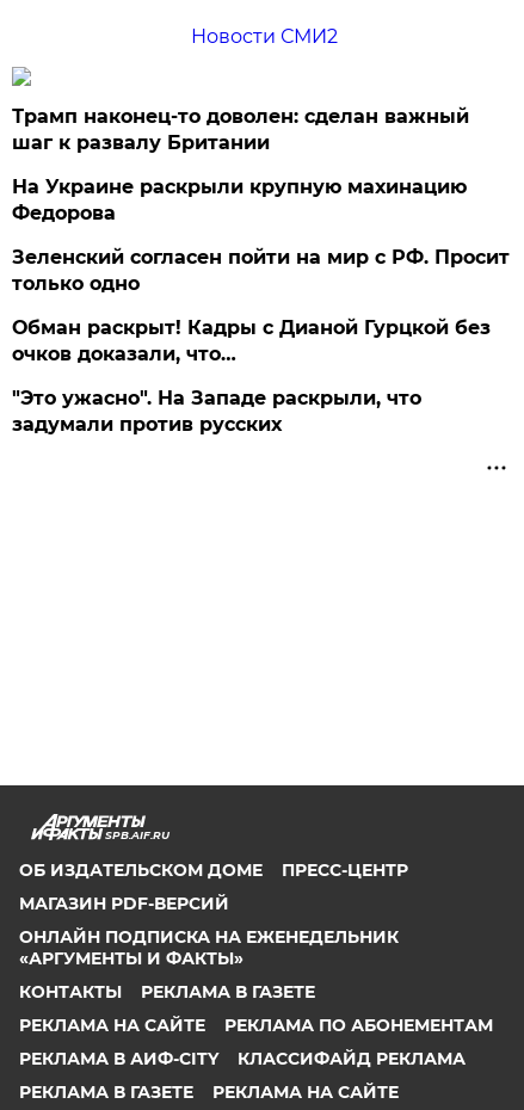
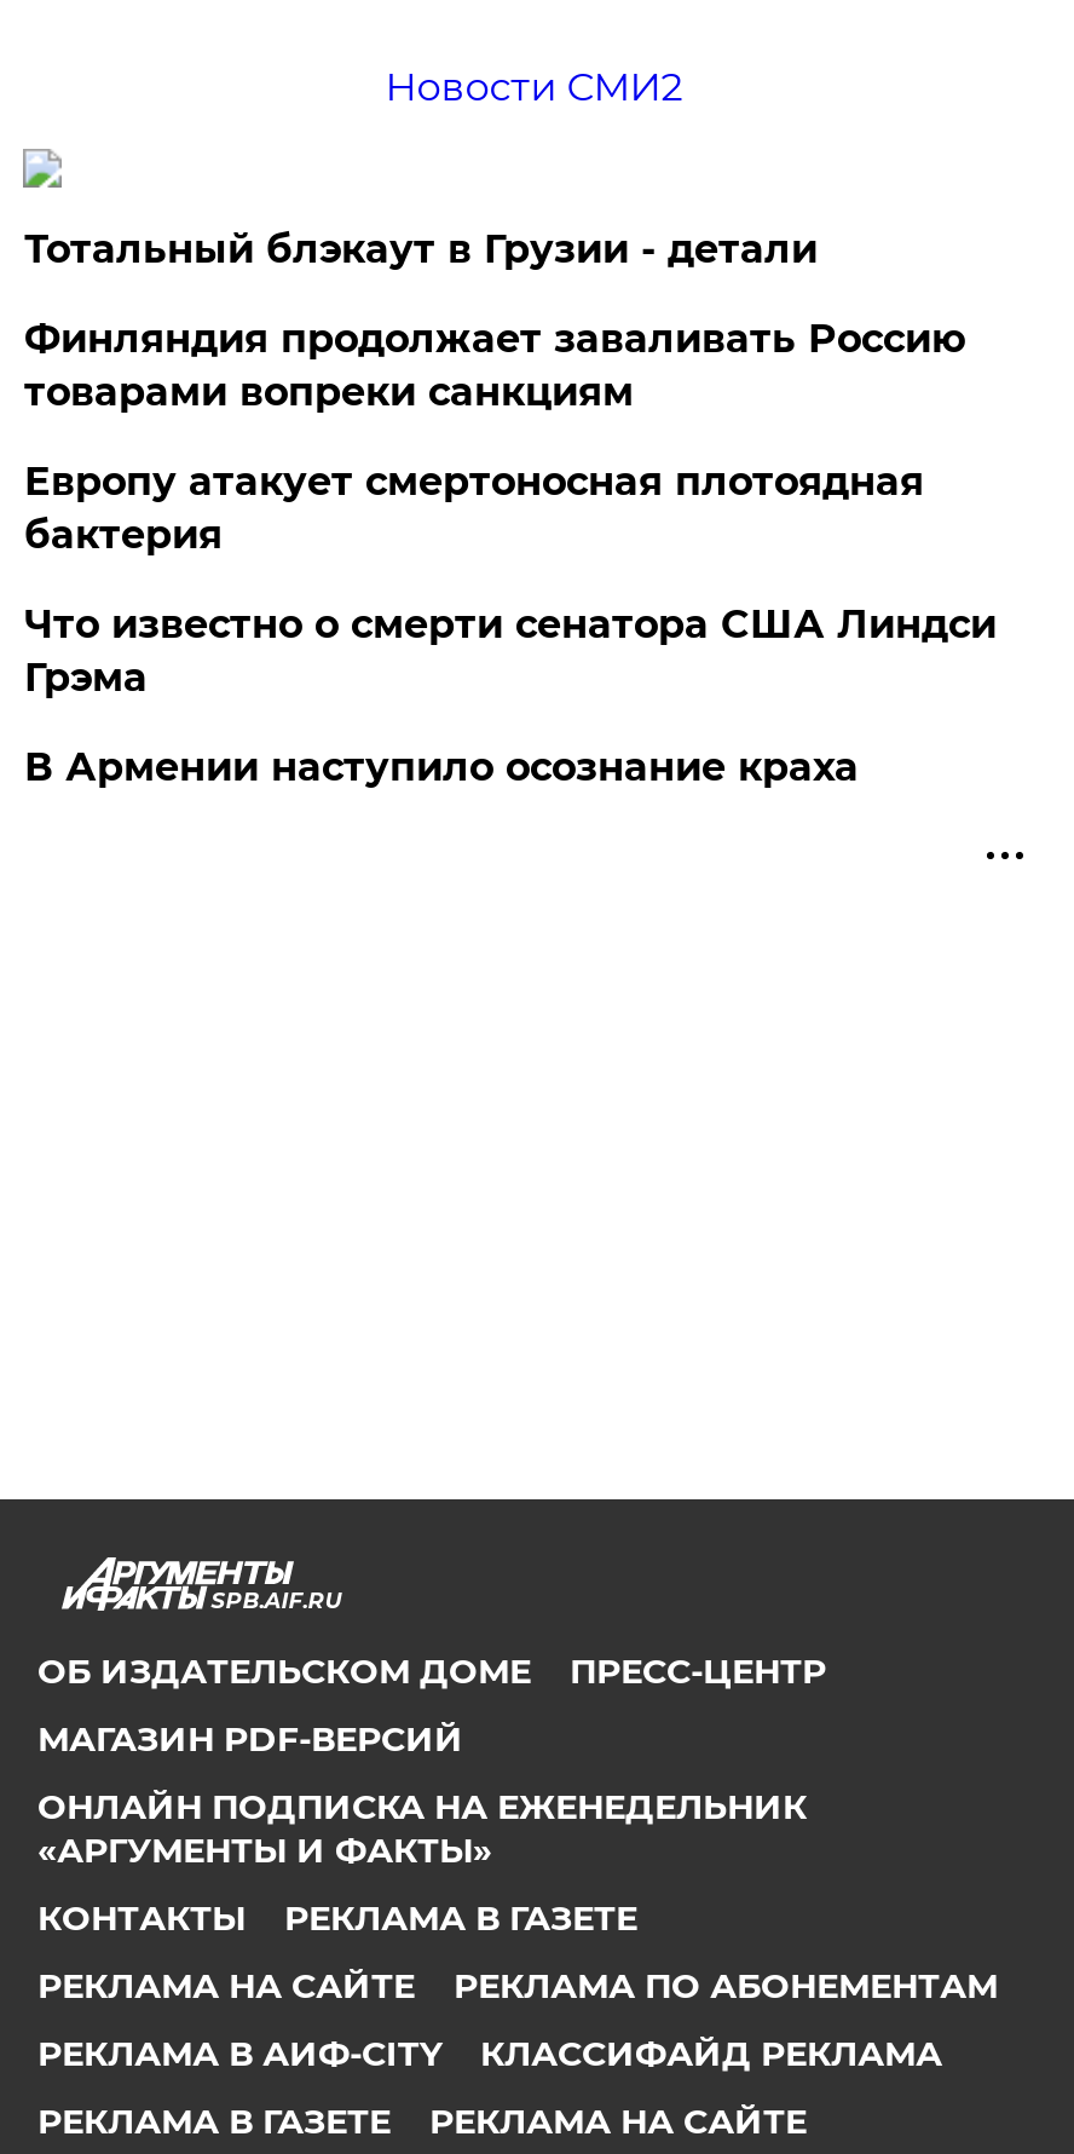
[12,105,470,154] Трамп наконец-то доволен: сделан важный | шаг к развалу Британии -> [24,226,817,272] Тотальный блэкаут в Грузии - детали
[12,175,467,224] На Украине раскрыли крупную махинацию | Федорова -> [24,316,965,415] Финляндия продолжает заваливать Россию | товарами вопреки санкциям
[12,246,510,295] Зеленский согласен пойти на мир с РФ. Просит | только одно -> [24,459,924,558] Европу атакует смертоносная плотоядная | бактерия
[12,316,491,365] Обман раскрыт! Кадры с Дианой Гурцкой без | очков доказали, что… -> [24,601,996,701] Что известно о смерти сенатора США Линдси | Грэма
[12,387,422,436] "Это ужасно". На Западе раскрыли, что | задумали против русских -> [24,744,858,790] В Армении наступило осознание краха

